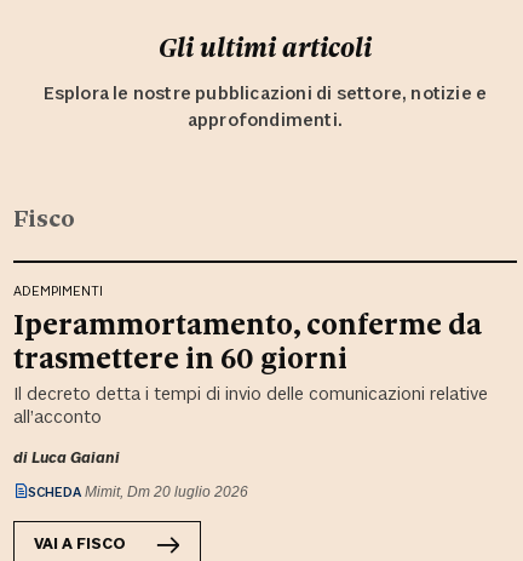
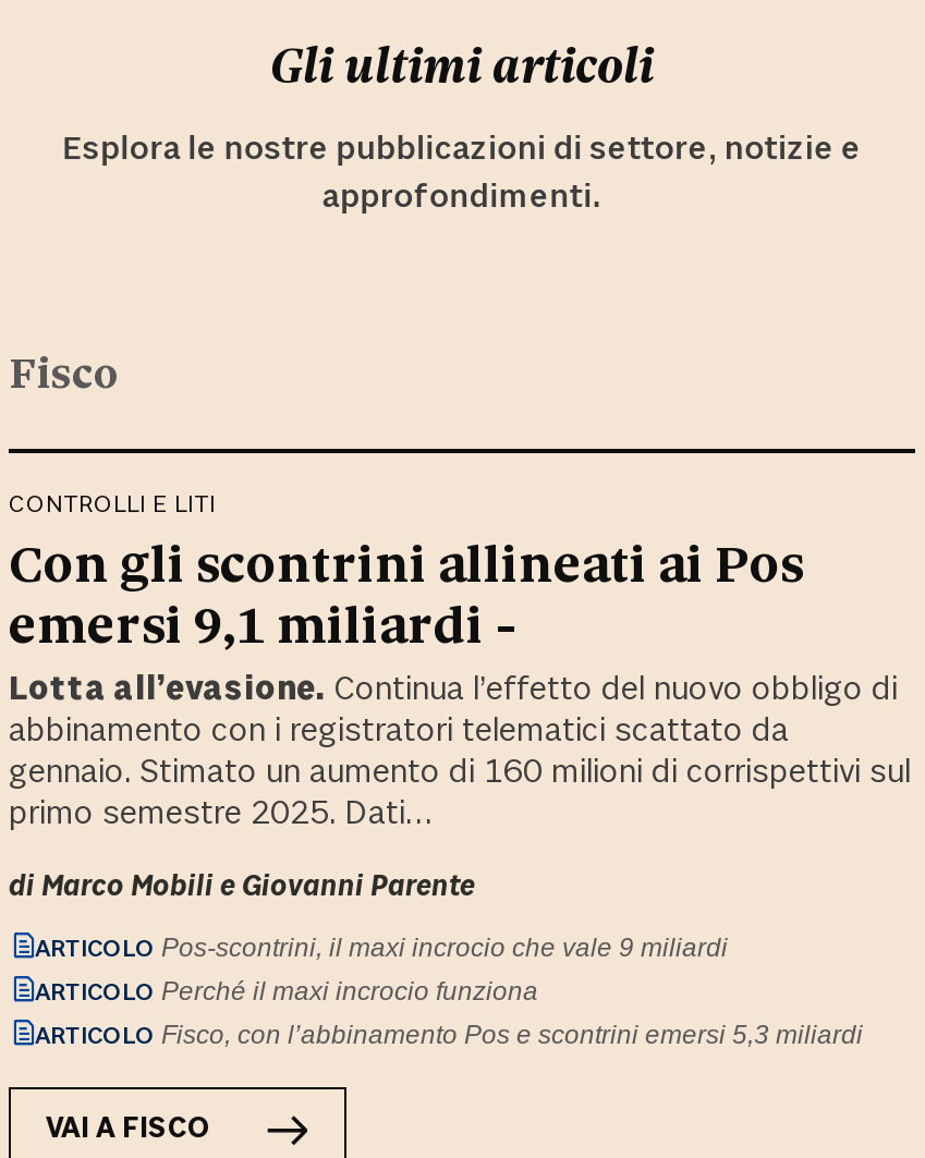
[13,282,488,429] ADEMPIMENTI | Iperammortamento, conferme da | trasmettere in 60 giorni | Il decreto detta i tempi di invio delle comunicazioni relative | all’acconto -> [9,487,911,835] CONTROLLI E LITI | Con gli scontrini allineati ai Pos | emersi 9,1 miliardi - | Lotta all’evasione. Continua l’effetto del nuovo obbligo di | abbinamento con i registratori telematici scattato da | gennaio. Stimato un aumento di 160 milioni di corrispettivi sul | primo semestre 2025. Dati…
[13,449,120,468] di Luca Gaiani -> [9,870,475,905] di Marco Mobili e Giovanni Parente
[28,484,248,502] SCHEDA Mimit, Dm 20 luglio 2026 -> [35,933,863,1053] ARTICOLO Pos-scontrini, il maxi incrocio che vale 9 miliardi | ARTICOLO Perché il maxi incrocio funziona | ARTICOLO Fisco, con l’abbinamento Pos e scontrini emersi 5,3 miliardi

